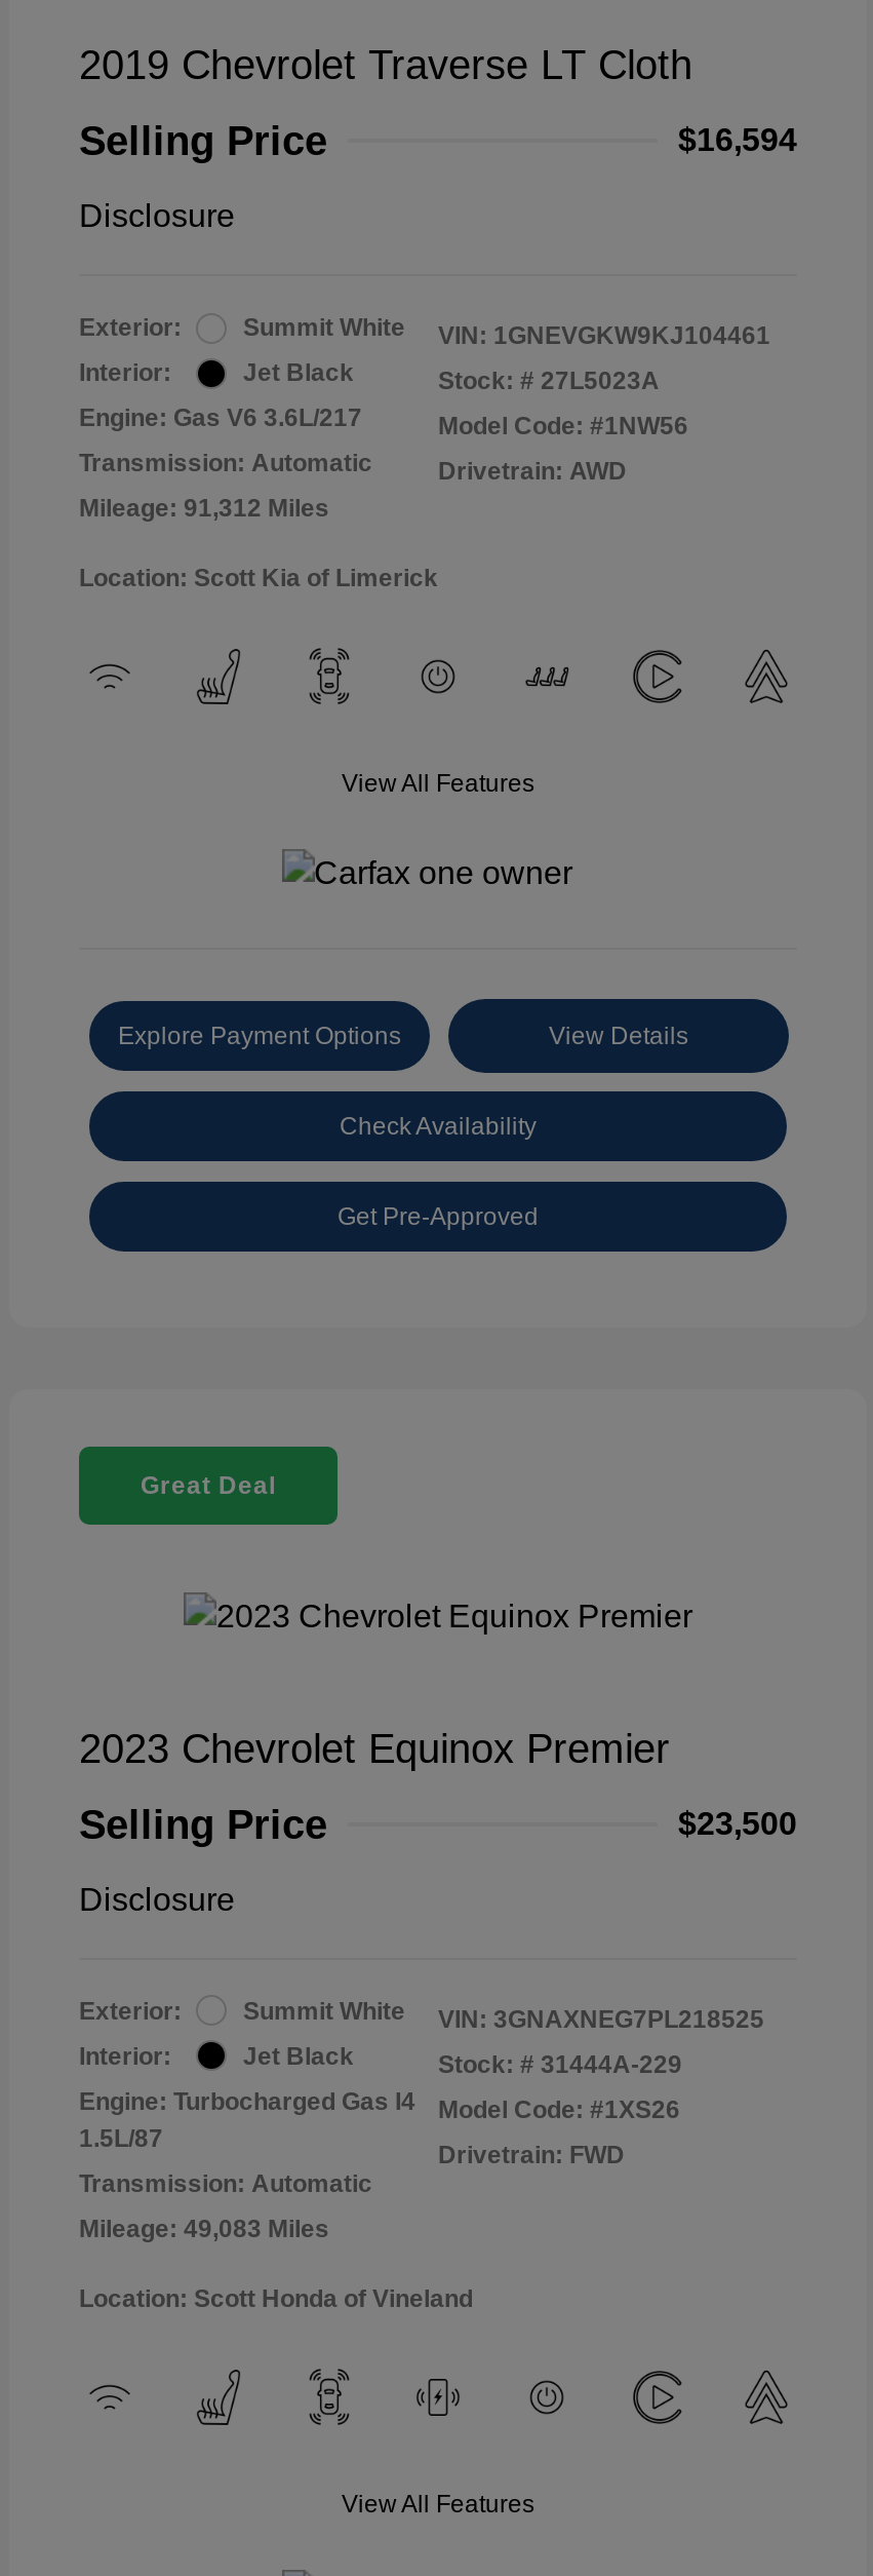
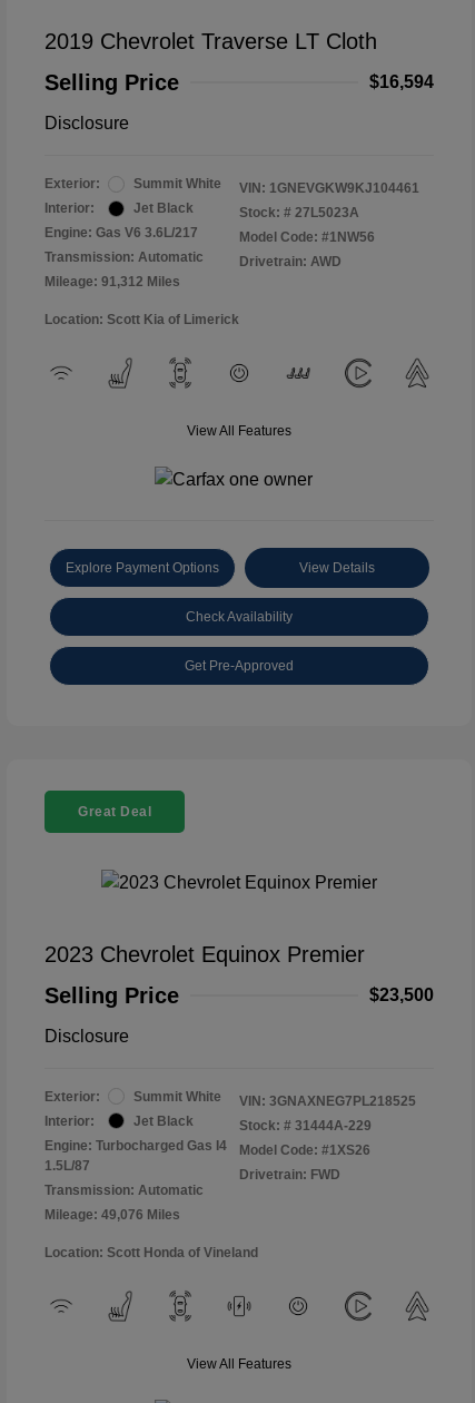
[79,2214,329,2243] Mileage: 49,083 Miles -> [44,1207,180,1223] Mileage: 49,076 Miles

